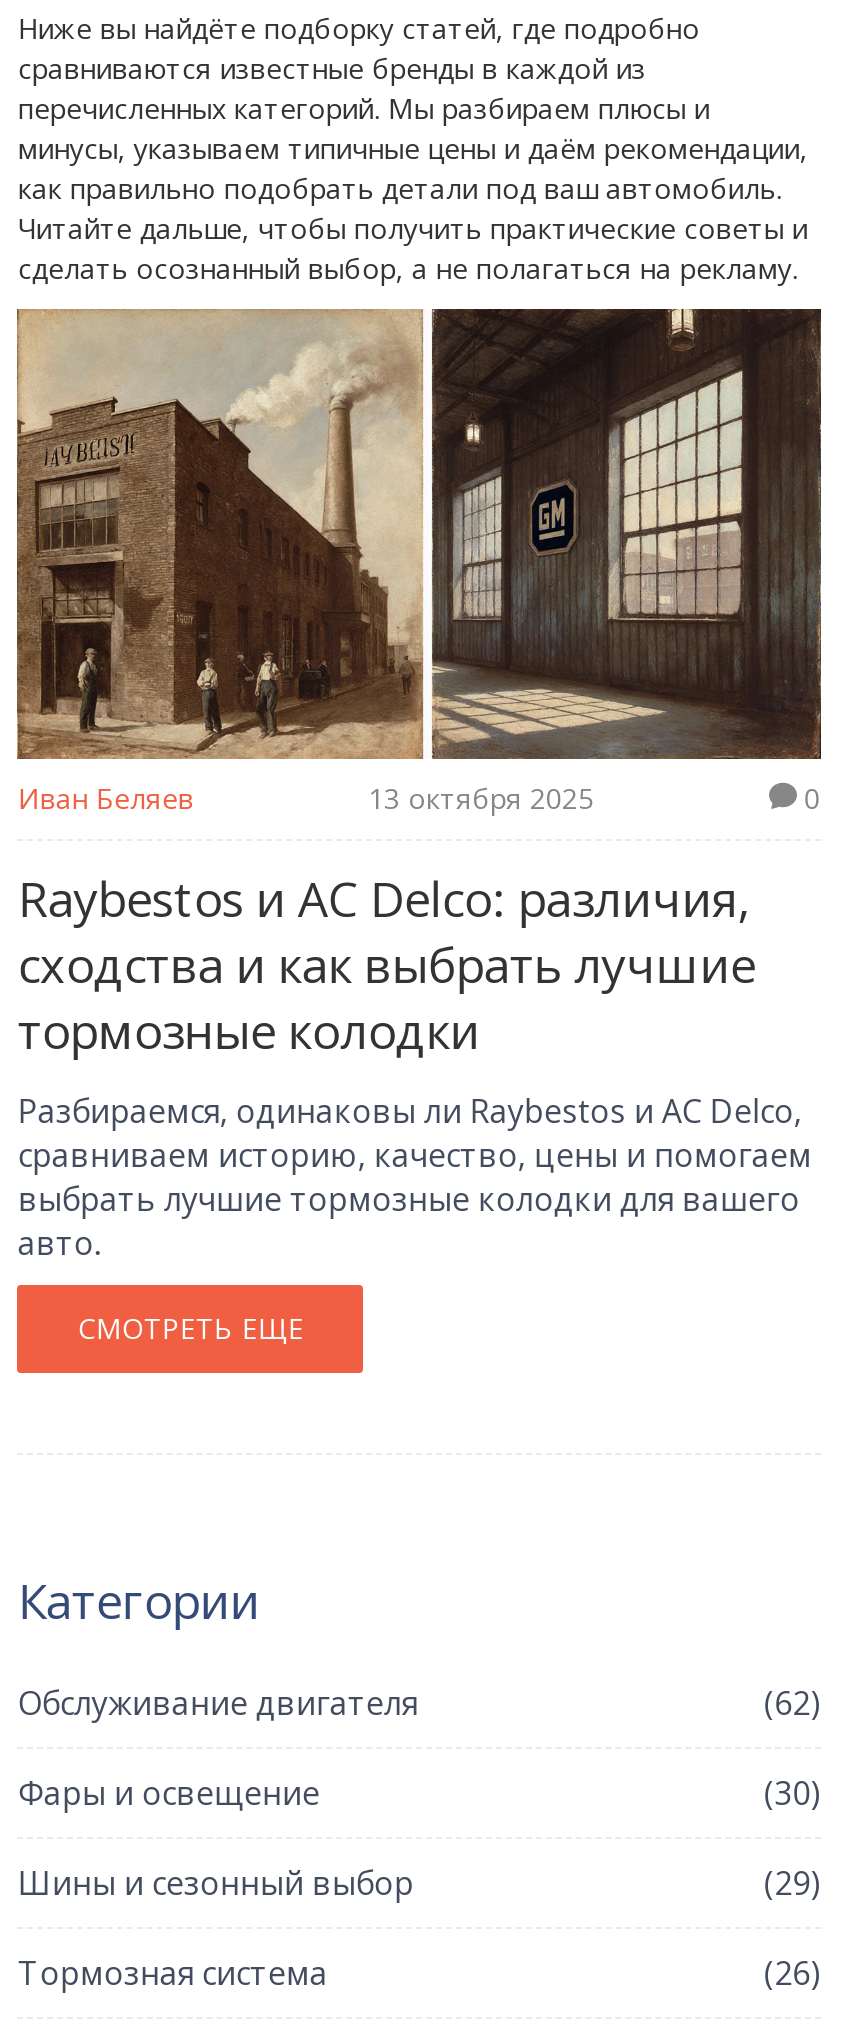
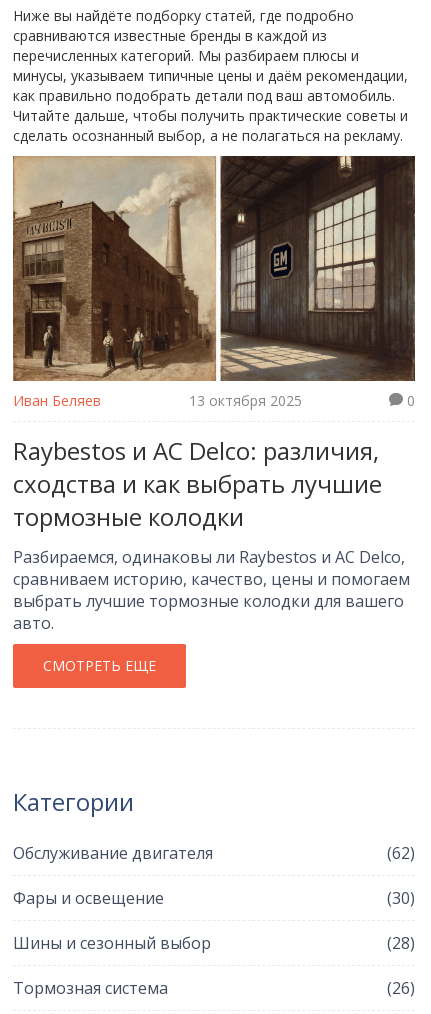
[764,1862,820,1906] (29) -> [387,932,415,954] (28)

